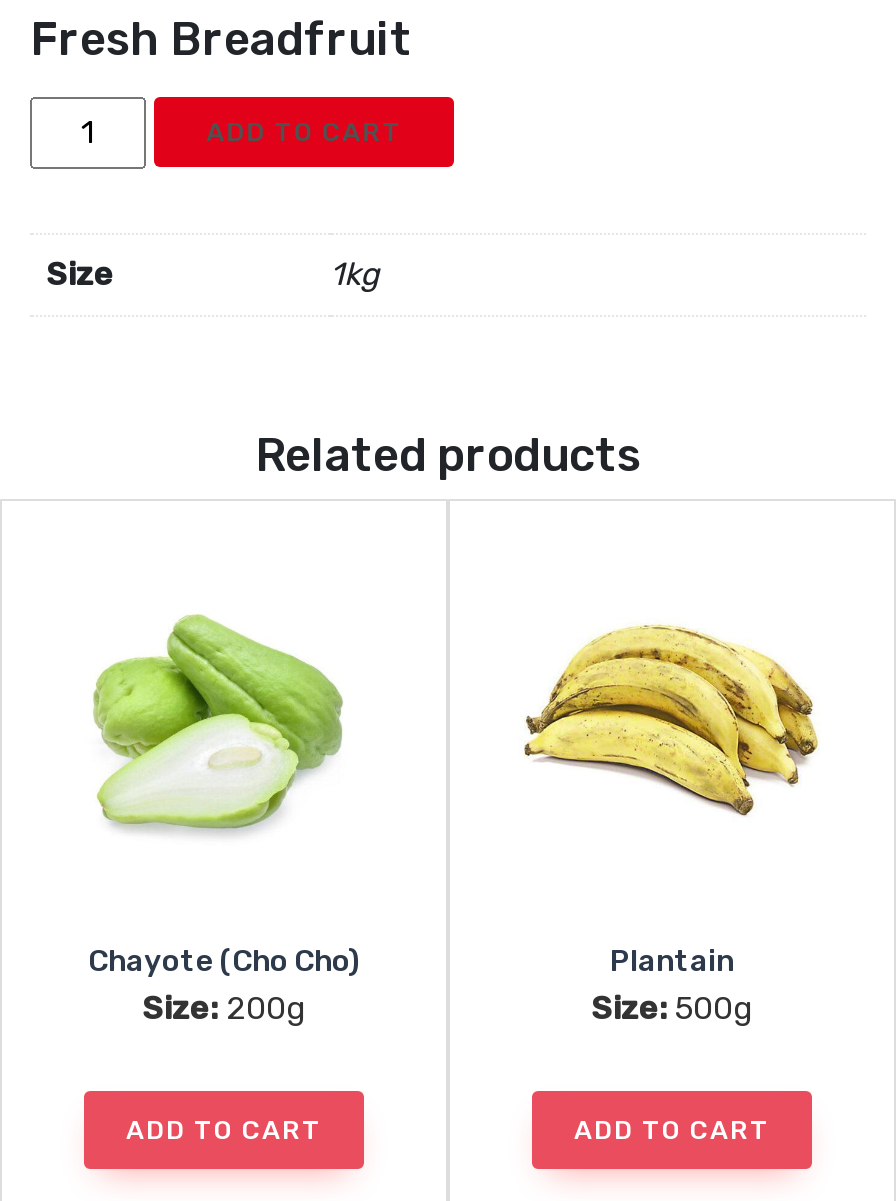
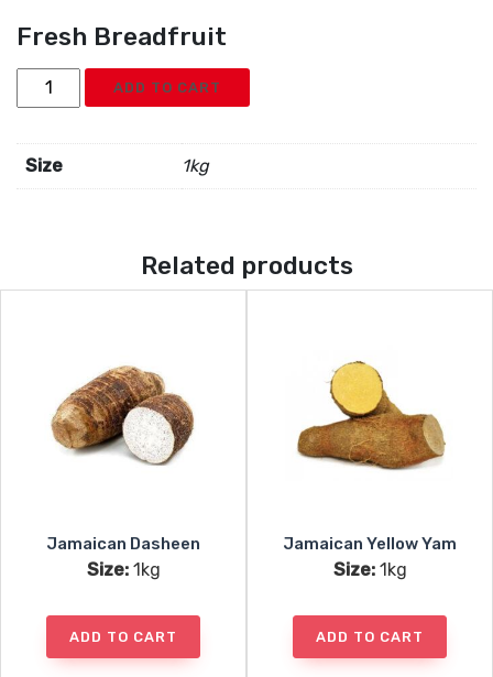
[92,613,352,835] [image] -> [51,353,195,473] [image]
[522,623,820,827] [image] -> [288,359,450,471] [image]
[88,942,360,1026] Chayote (Cho Cho) | Size: 200g -> [46,533,200,580] Jamaican Dasheen | Size: 1kg
[591,942,753,1026] Plantain | Size: 500g -> [283,533,457,580] Jamaican Yellow Yam | Size: 1kg

